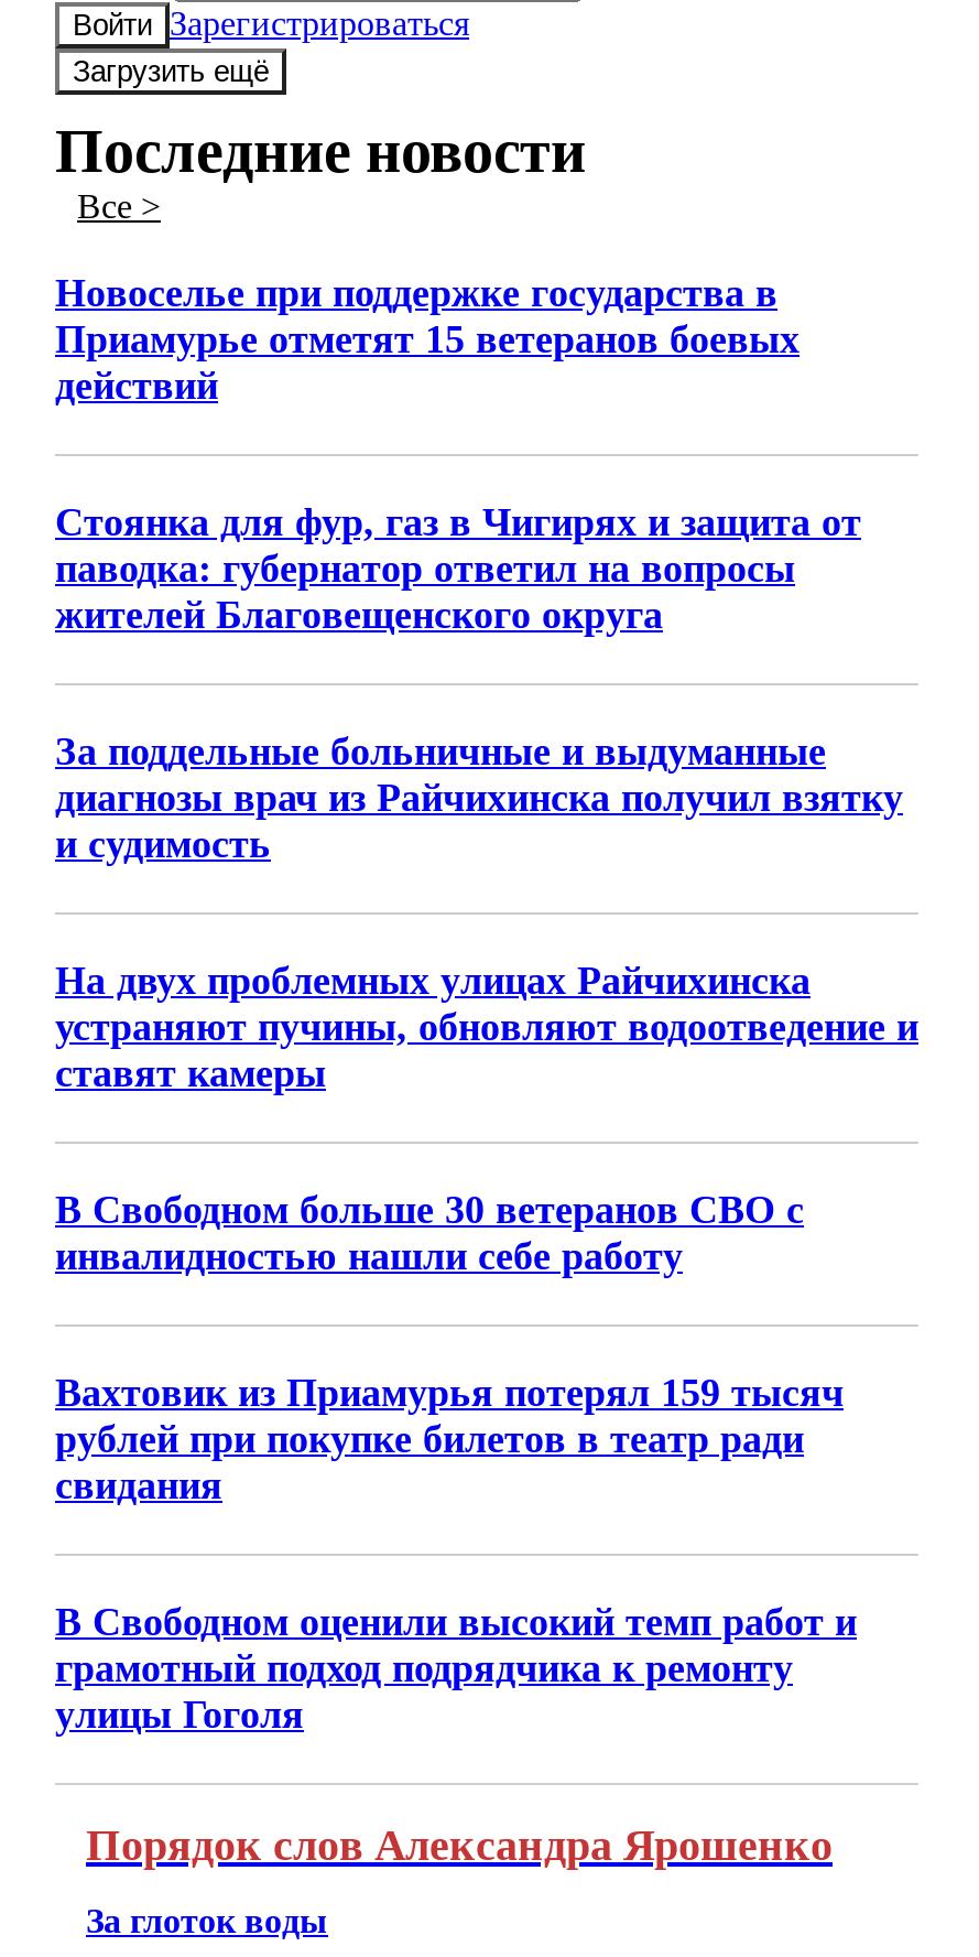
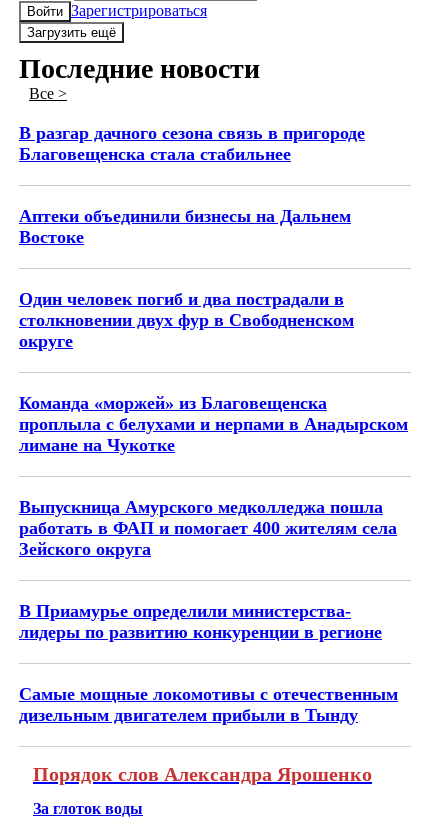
[55,272,799,408] Новоселье при поддержке государства в | Приамурье отметят 15 ветеранов боевых | действий -> [19,123,365,164] В разгар дачного сезона связь в пригороде | Благовещенска стала стабильнее
[55,501,861,638] Стоянка для фур, газ в Чигирях и защита от | паводка: губернатор ответил на вопросы | жителей Благовещенского округа -> [19,206,351,247] Аптеки объединили бизнесы на Дальнем | Востоке
[55,730,903,867] За поддельные больничные и выдуманные | диагнозы врач из Райчихинска получил взятку | и судимость -> [19,289,354,351] Один человек погиб и два пострадали в | столкновении двух фур в Свободненском | округе
[55,959,918,1096] На двух проблемных улицах Райчихинска | устраняют пучины, обновляют водоотведение и | ставят камеры -> [19,393,408,455] Команда «моржей» из Благовещенска | проплыла с белухами и нерпами в Анадырском | лимане на Чукотке
[55,1189,804,1279] В Свободном больше 30 ветеранов СВО с | инвалидностью нашли себе работу -> [19,497,397,559] Выпускница Амурского медколледжа пошла | работать в ФАП и помогает 400 жителям села | Зейского округа
[55,1371,844,1508] Вахтовик из Приамурья потерял 159 тысяч | рублей при покупке билетов в театр ради | свидания -> [19,601,382,642] В Приамурье определили министерства- | лидеры по развитию конкуренции в регионе
[55,1601,857,1737] В Свободном оценили высокий темп работ и | грамотный подход подрядчика к ремонту | улицы Гоголя -> [19,684,398,725] Самые мощные локомотивы с отечественным | дизельным двигателем прибыли в Тынду

